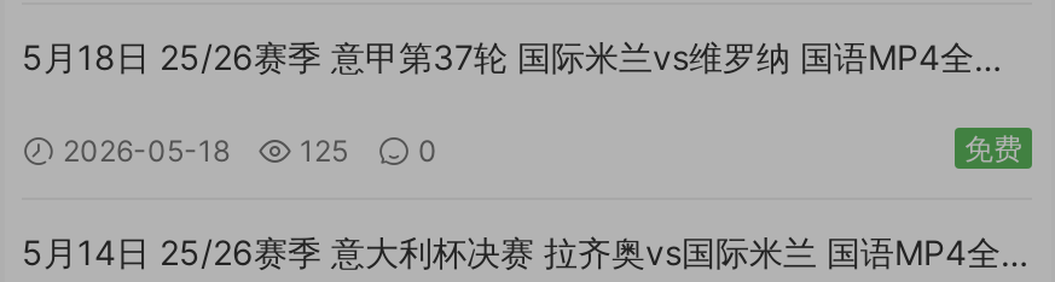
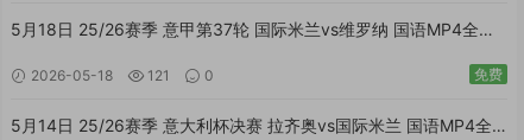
[56,134,437,170] 2026-05-18 125 0 -> [27,67,214,85] 2026-05-18 121 0

